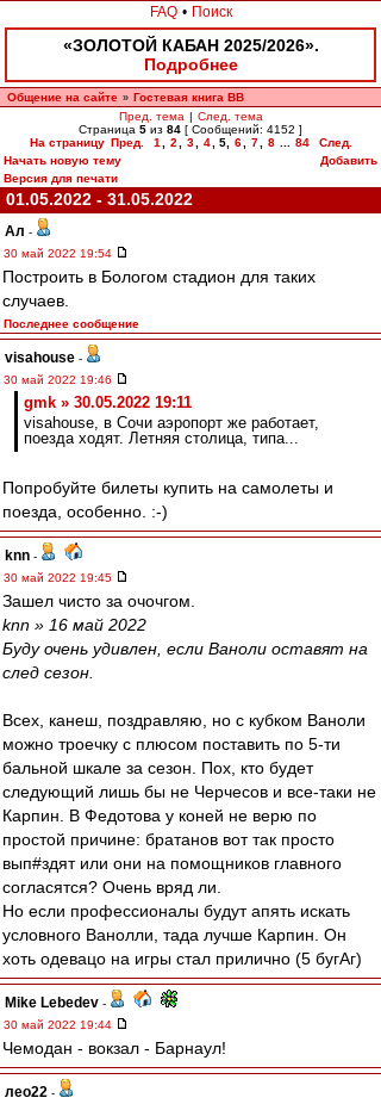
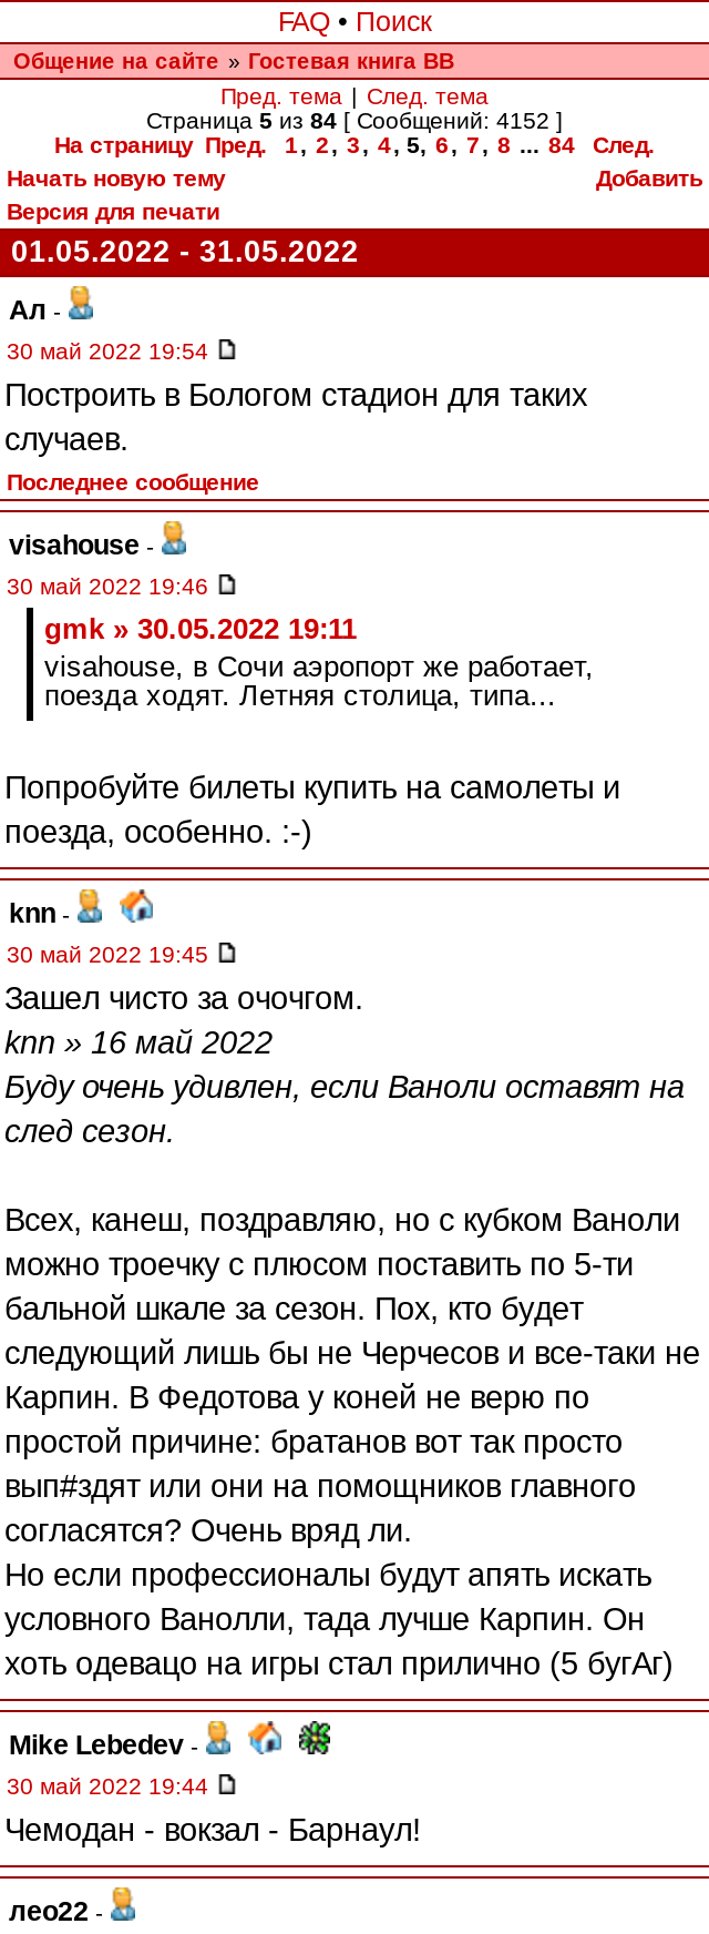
[63,36,318,74] «ЗОЛОТОЙ КАБАН 2025/2026». | Подробнее -> none

